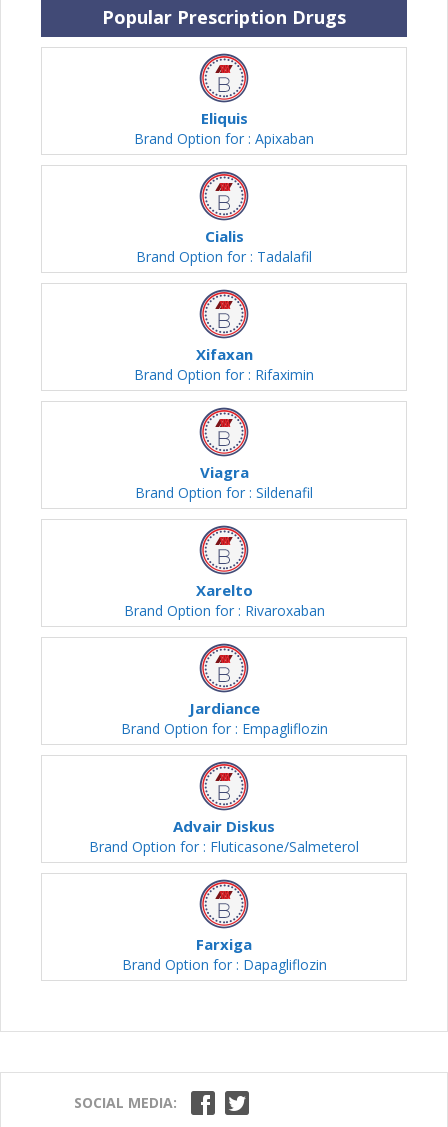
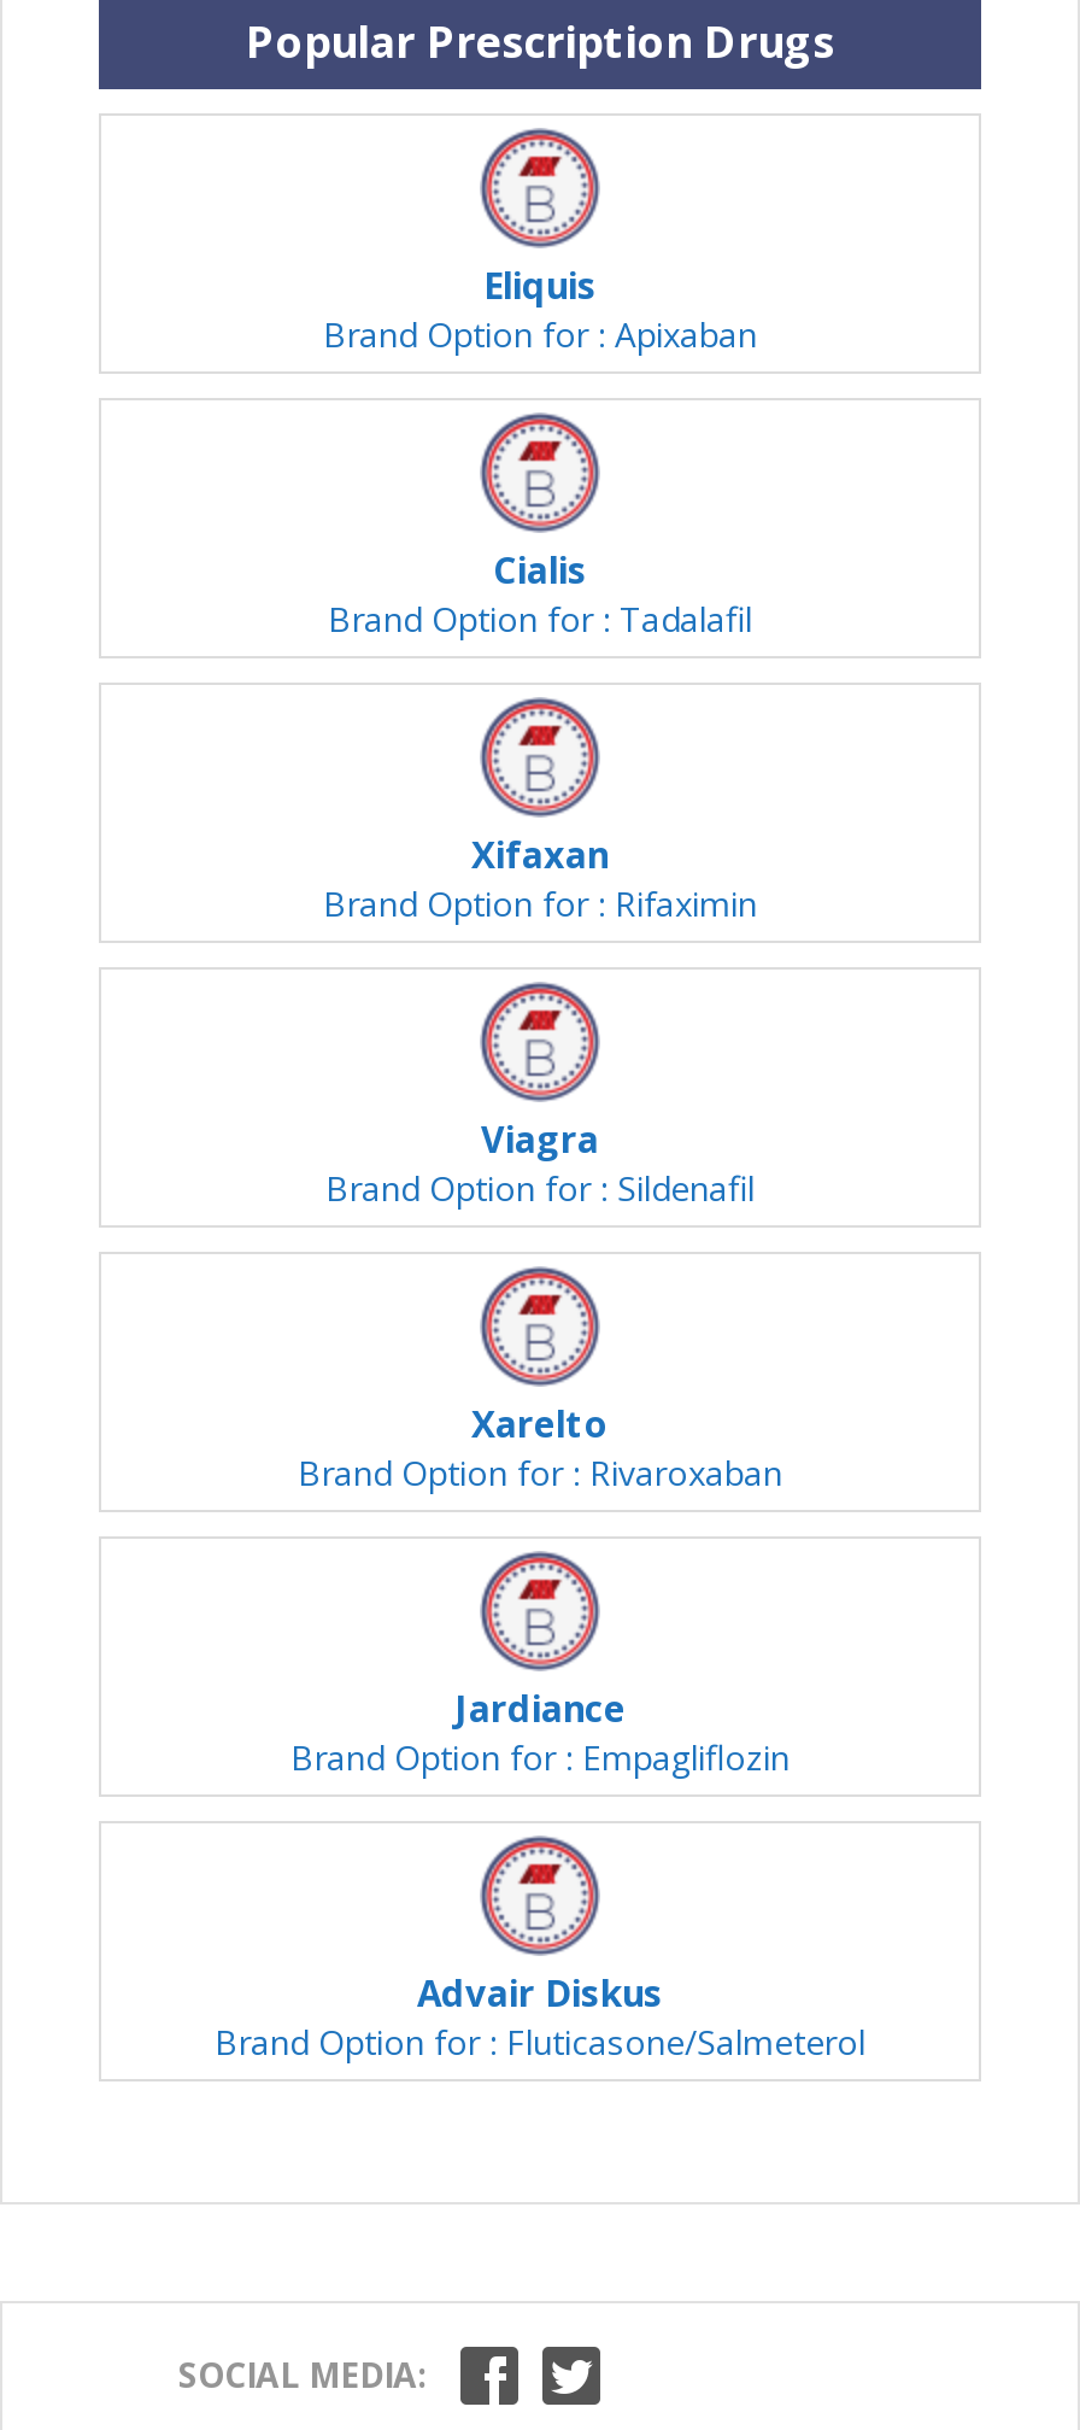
[121,934,326,974] Farxiga | Brand Option for : Dapagliflozin -> none

